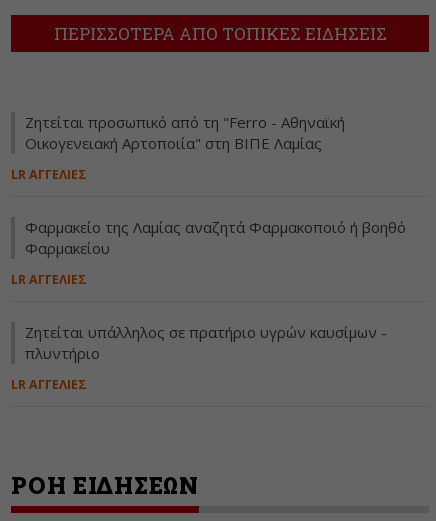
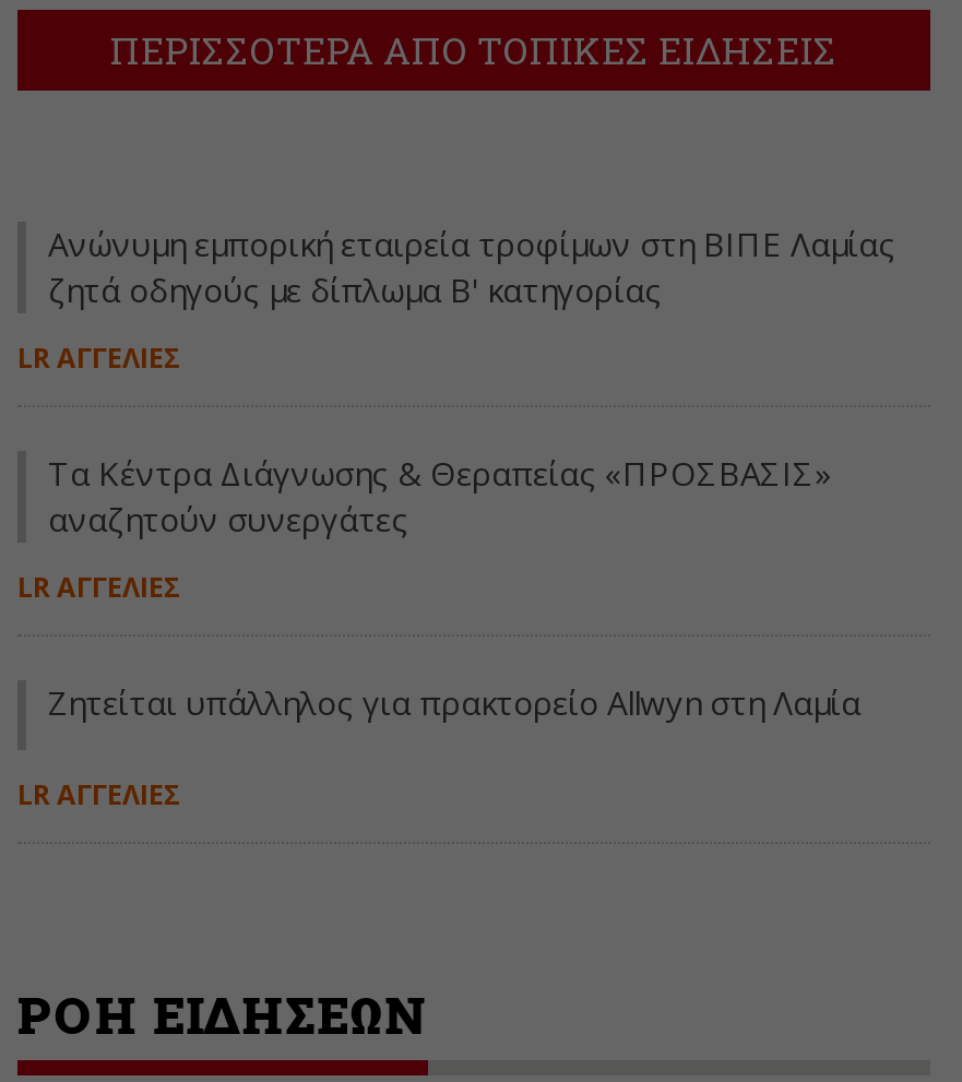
[25,112,345,153] Ζητείται προσωπικό από τη "Ferro - Αθηναϊκή | Οικογενειακή Αρτοποιία" στη ΒΙΠΕ Λαμίας -> [48,221,895,311] Ανώνυμη εμπορική εταιρεία τροφίμων στη ΒΙΠΕ Λαμίας | ζητά οδηγούς με δίπλωμα Β' κατηγορίας
[25,217,406,258] Φαρμακείο της Λαμίας αναζητά Φαρμακοποιό ή βοηθό | Φαρμακείου -> [48,450,832,540] Τα Κέντρα Διάγνωσης & Θεραπείας «ΠΡΟΣΒΑΣΙΣ» | αναζητούν συνεργάτες
[25,322,387,363] Ζητείται υπάλληλος σε πρατήριο υγρών καυσίμων - | πλυντήριο -> [48,680,860,723] Ζητείται υπάλληλος για πρακτορείο Allwyn στη Λαμία

